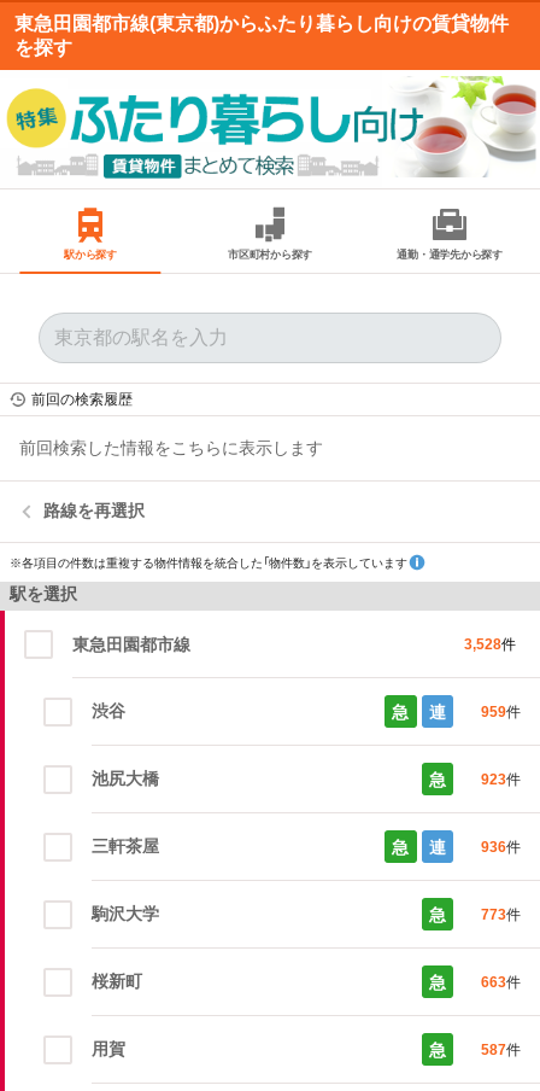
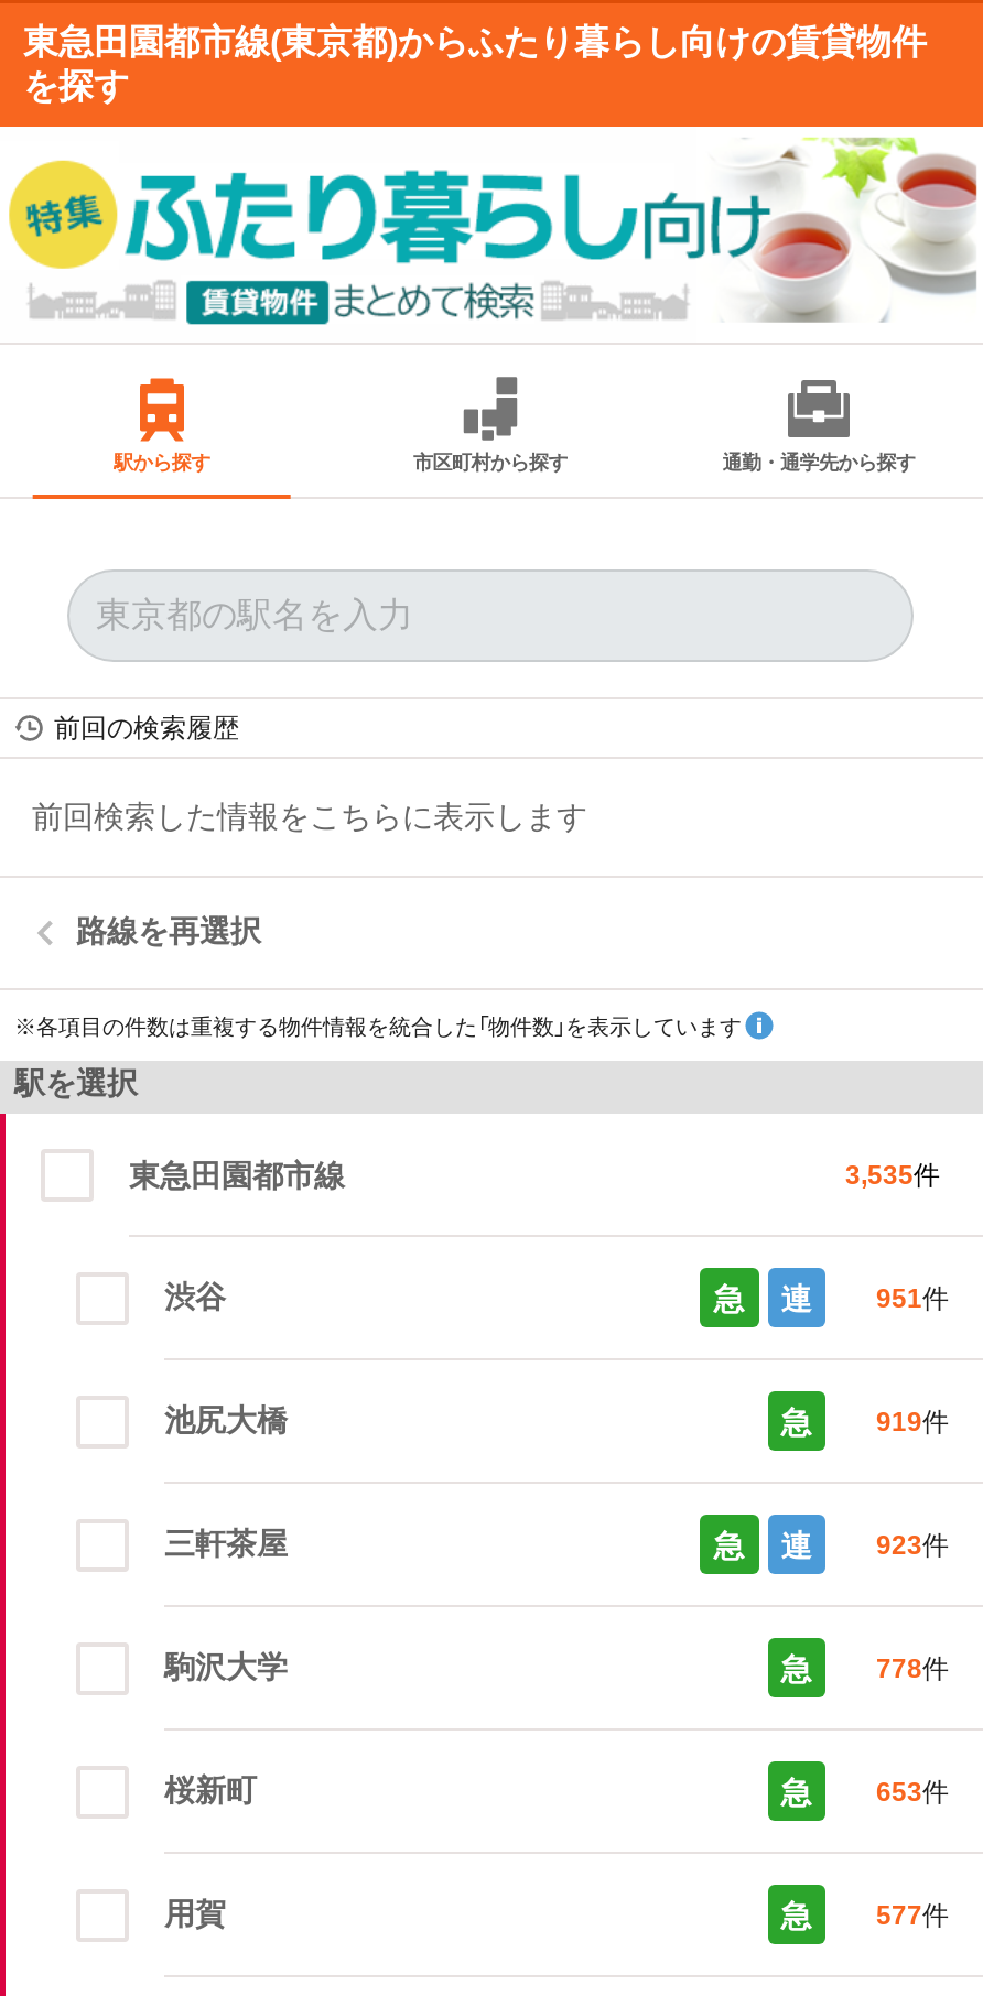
[464,635,516,652] 3,528件 -> [845,1159,940,1190] 3,535件
[481,703,521,720] 959件 -> [876,1282,949,1313] 951件
[481,771,521,787] 923件 -> [876,1406,949,1436] 919件
[481,838,521,855] 936件 -> [876,1529,949,1560] 923件
[481,906,521,923] 773件 -> [876,1652,949,1683] 778件
[481,973,521,990] 663件 -> [876,1776,949,1807] 653件
[481,1041,521,1058] 587件 -> [876,1899,949,1930] 577件

